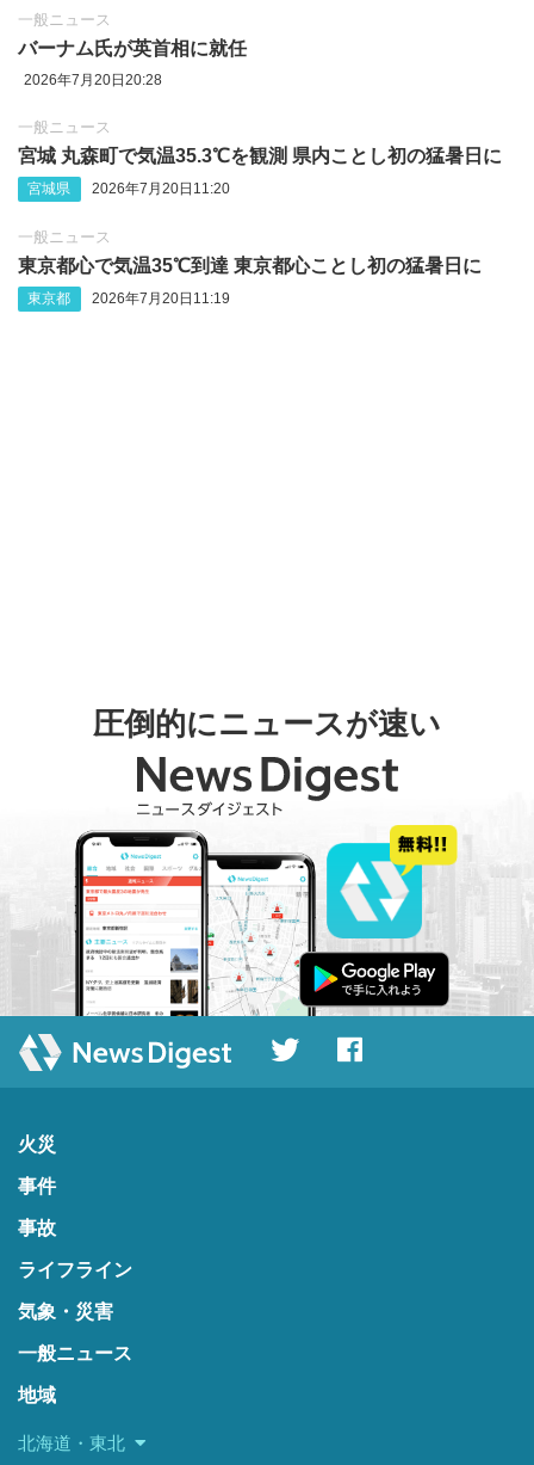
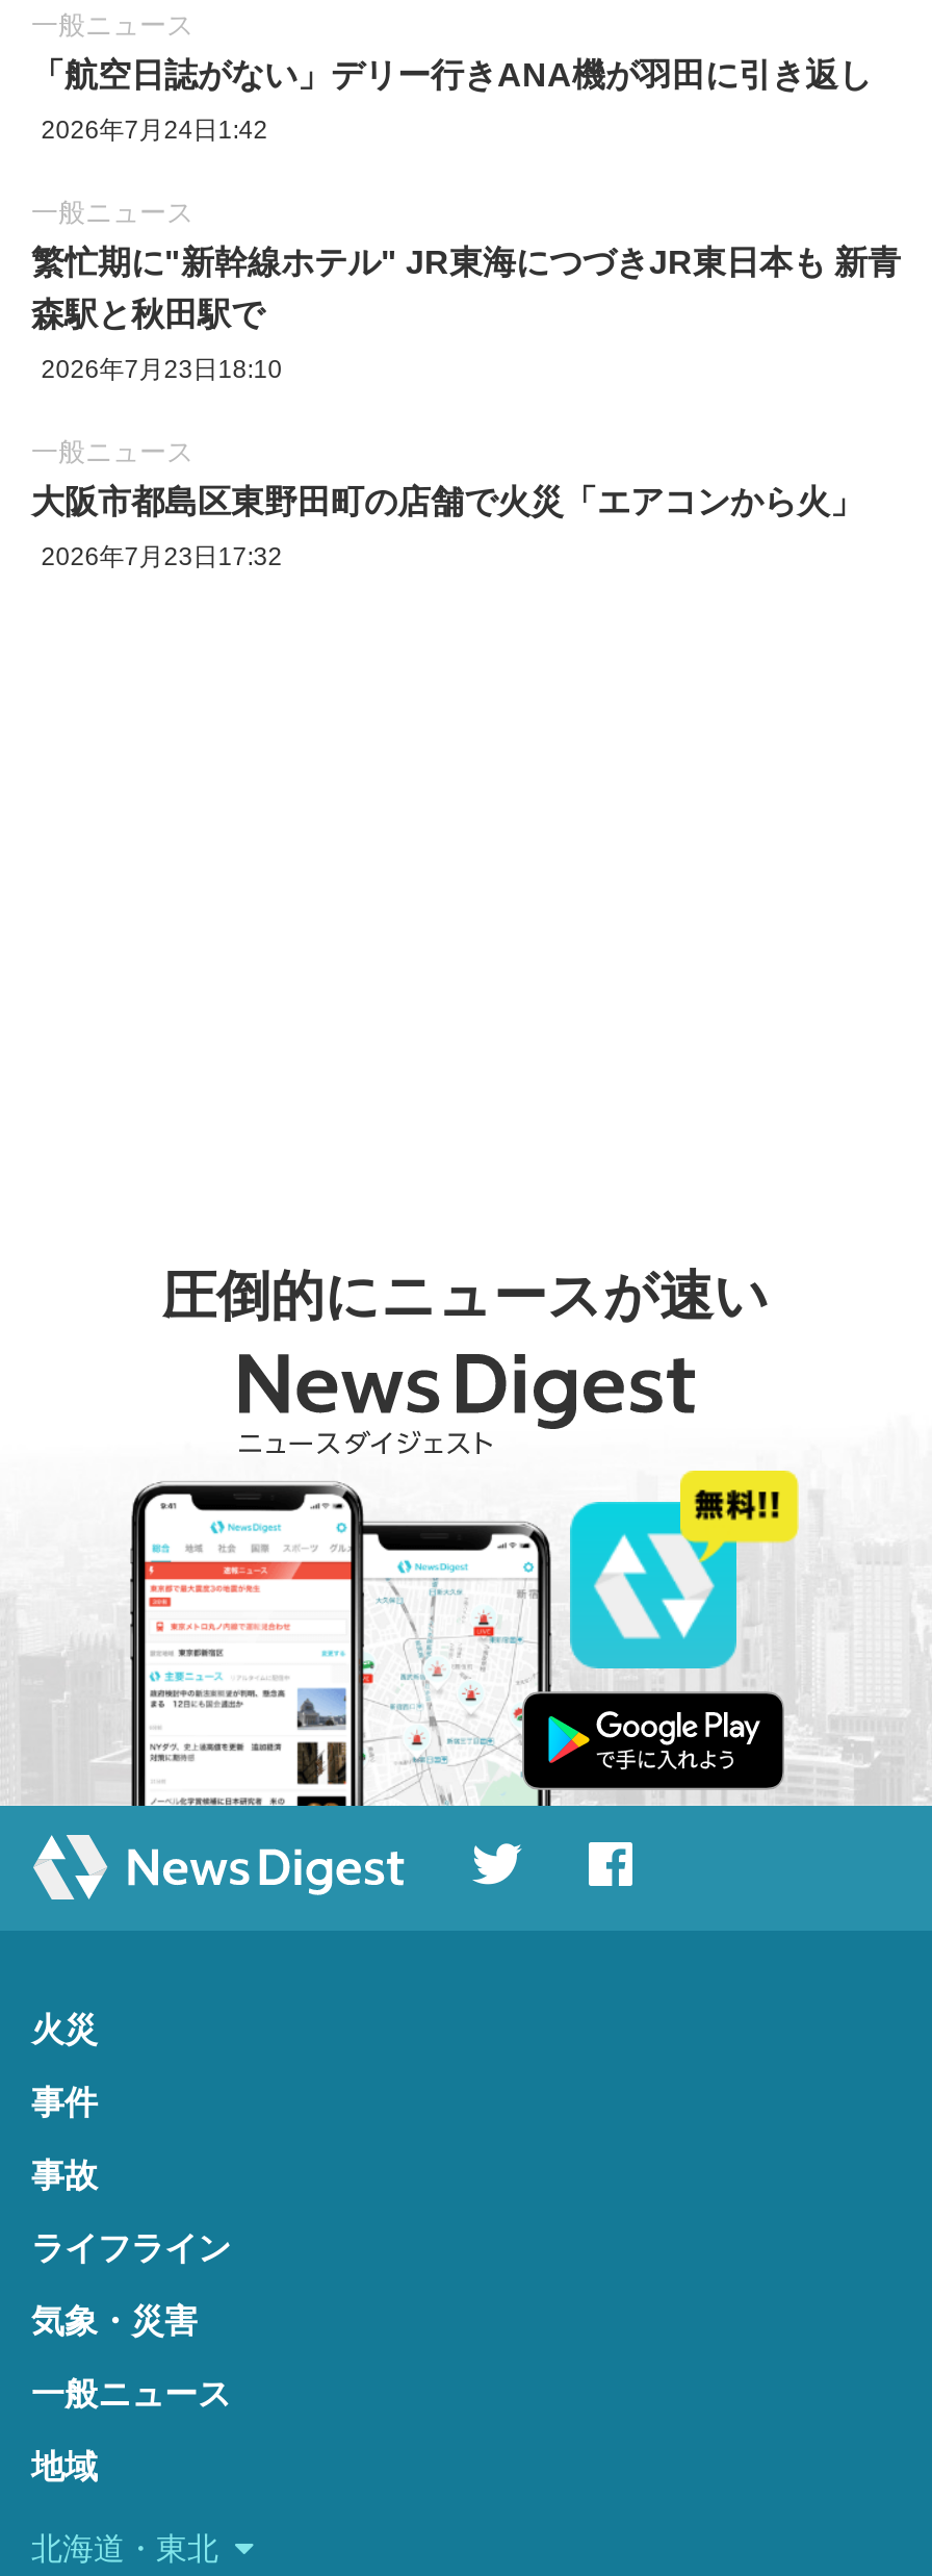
[18,38,247,59] バーナム氏が英首相に就任 -> [31,57,872,93] 「航空日誌がない」デリー行きANA機が羽田に引き返し
[24,72,162,88] 2026年7月20日20:28 -> [41,115,268,144] 2026年7月24日1:42
[18,146,502,197] 宮城 丸森町で気温35.3℃を観測 県内ことし初の猛暑日に | 宮城県 | 2026年7月20日11:20 -> [31,244,901,383] 繁忙期に"新幹線ホテル" JR東海につづきJR東日本も 新青 | 森駅と秋田駅で | 2026年7月23日18:10
[18,256,482,276] 東京都心で気温35℃到達 東京都心ことし初の猛暑日に -> [31,483,863,519] 大阪市都島区東野田町の店舗で火災「エアコンから火」
[28,290,231,307] 東京都 | 2026年7月20日11:19 -> [41,541,283,570] 2026年7月23日17:32

